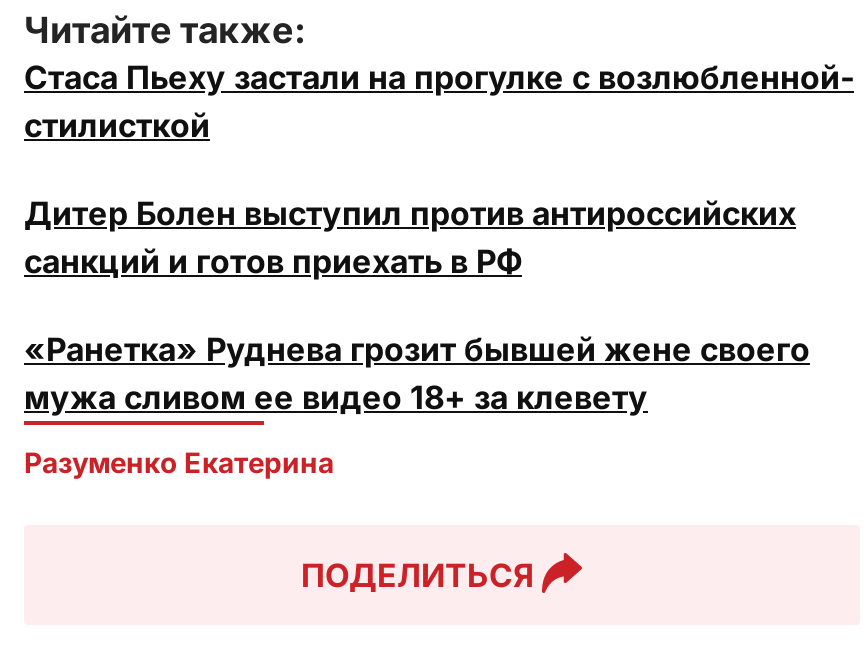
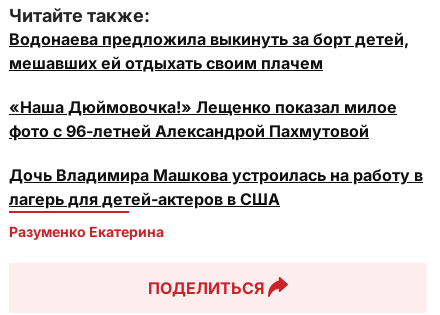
[24,57,854,145] Стаса Пьеху застали на прогулке с возлюбленной- | стилисткой -> [9,29,409,73] Водонаева предложила выкинуть за борт детей, | мешавших ей отдыхать своим плачем
[24,193,796,281] Дитер Болен выступил против антироссийских | санкций и готов приехать в РФ -> [9,97,397,141] «Наша Дюймовочка!» Лещенко показал милое | фото с 96-летней Александрой Пахмутовой
[24,329,810,417] «Ранетка» Руднева грозит бывшей жене своего | мужа сливом ее видео 18+ за клевету -> [9,165,423,209] Дочь Владимира Машкова устроилась на работу в | лагерь для детей-актеров в США

